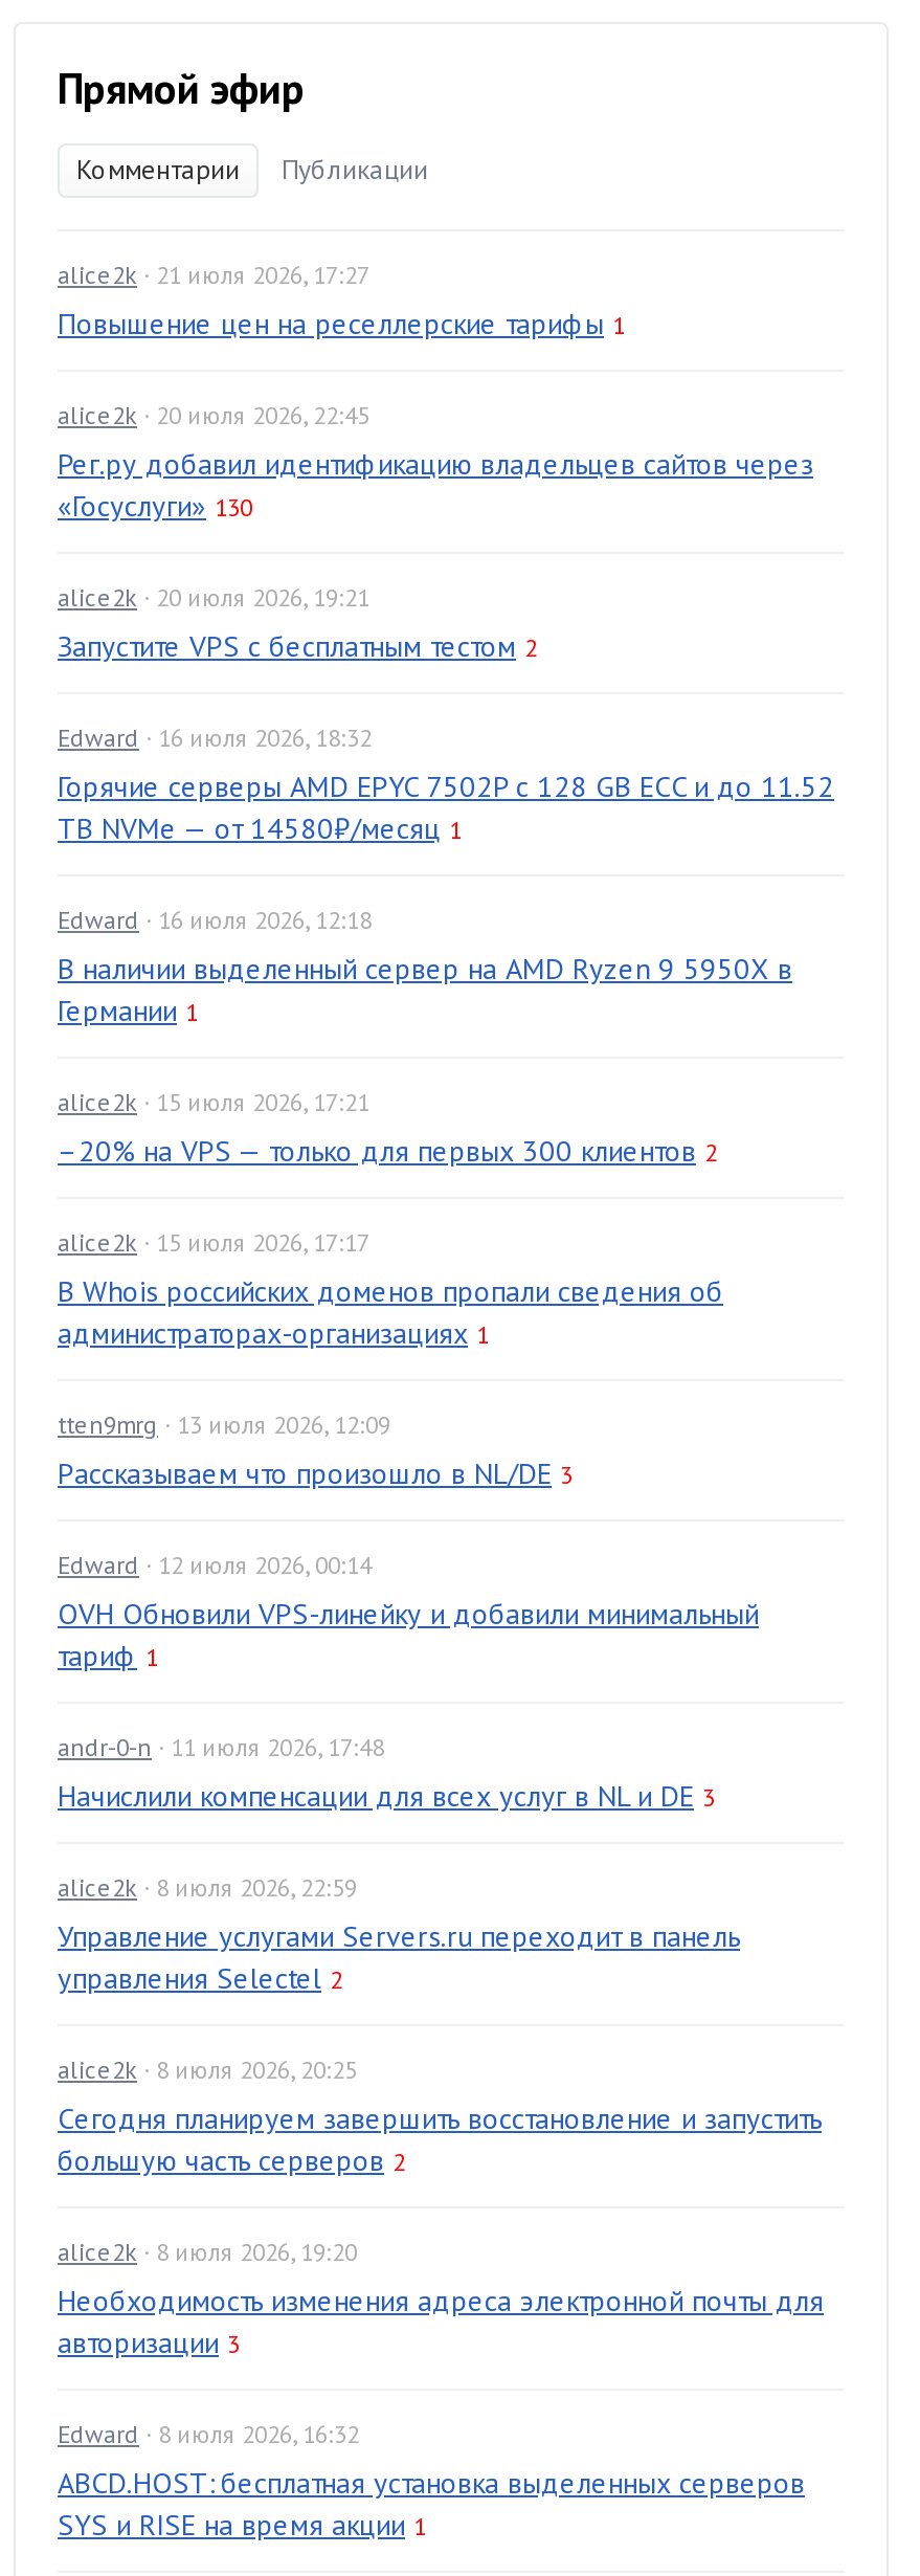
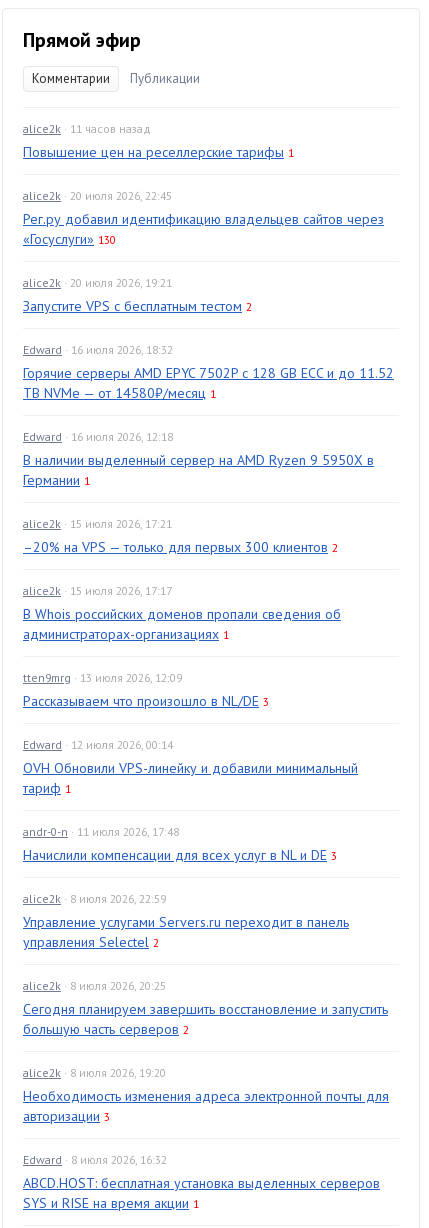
[58,259,369,290] alice2k · 21 июля 2026, 17:27 -> [23,121,151,136] alice2k · 11 часов назад

